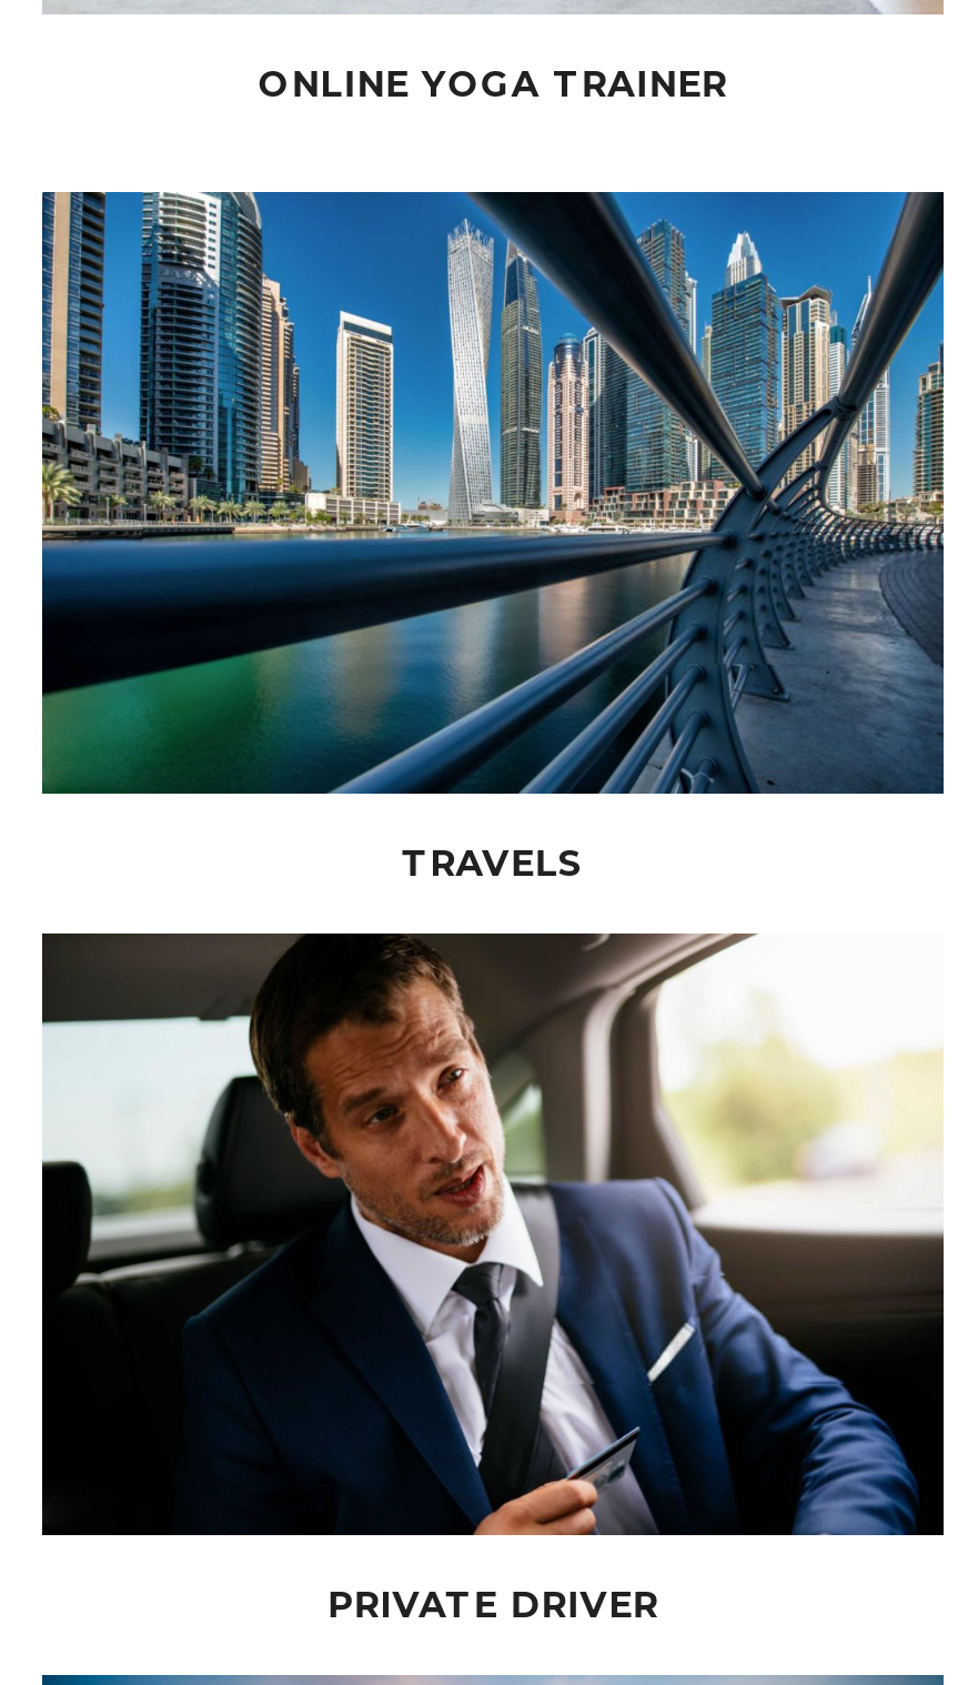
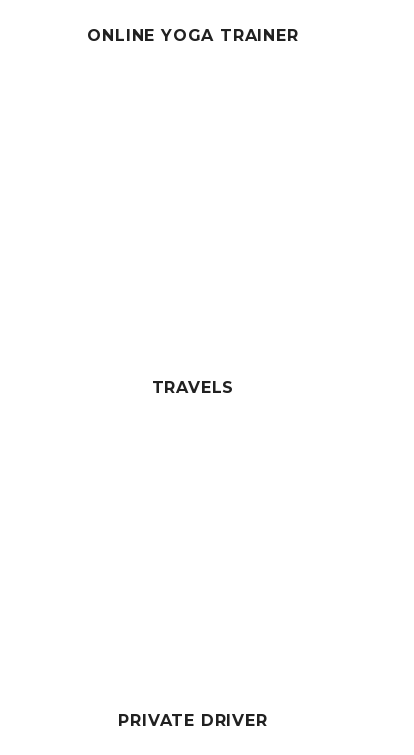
[40,189,946,797] [image] -> none
[40,930,946,1538] [image] -> none

